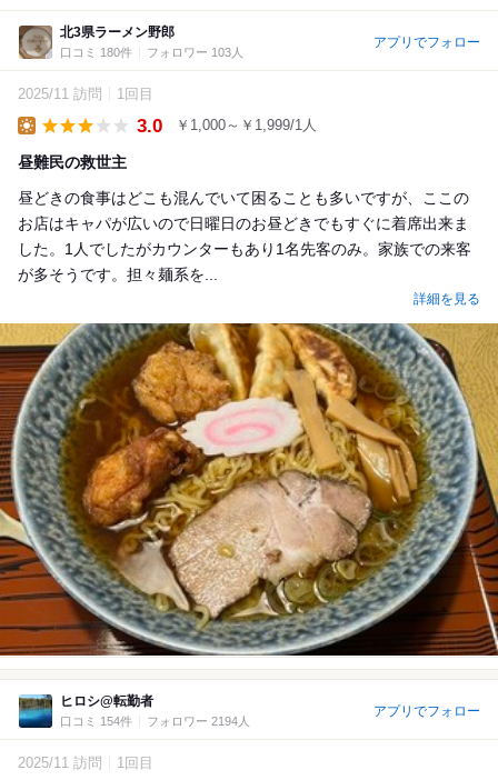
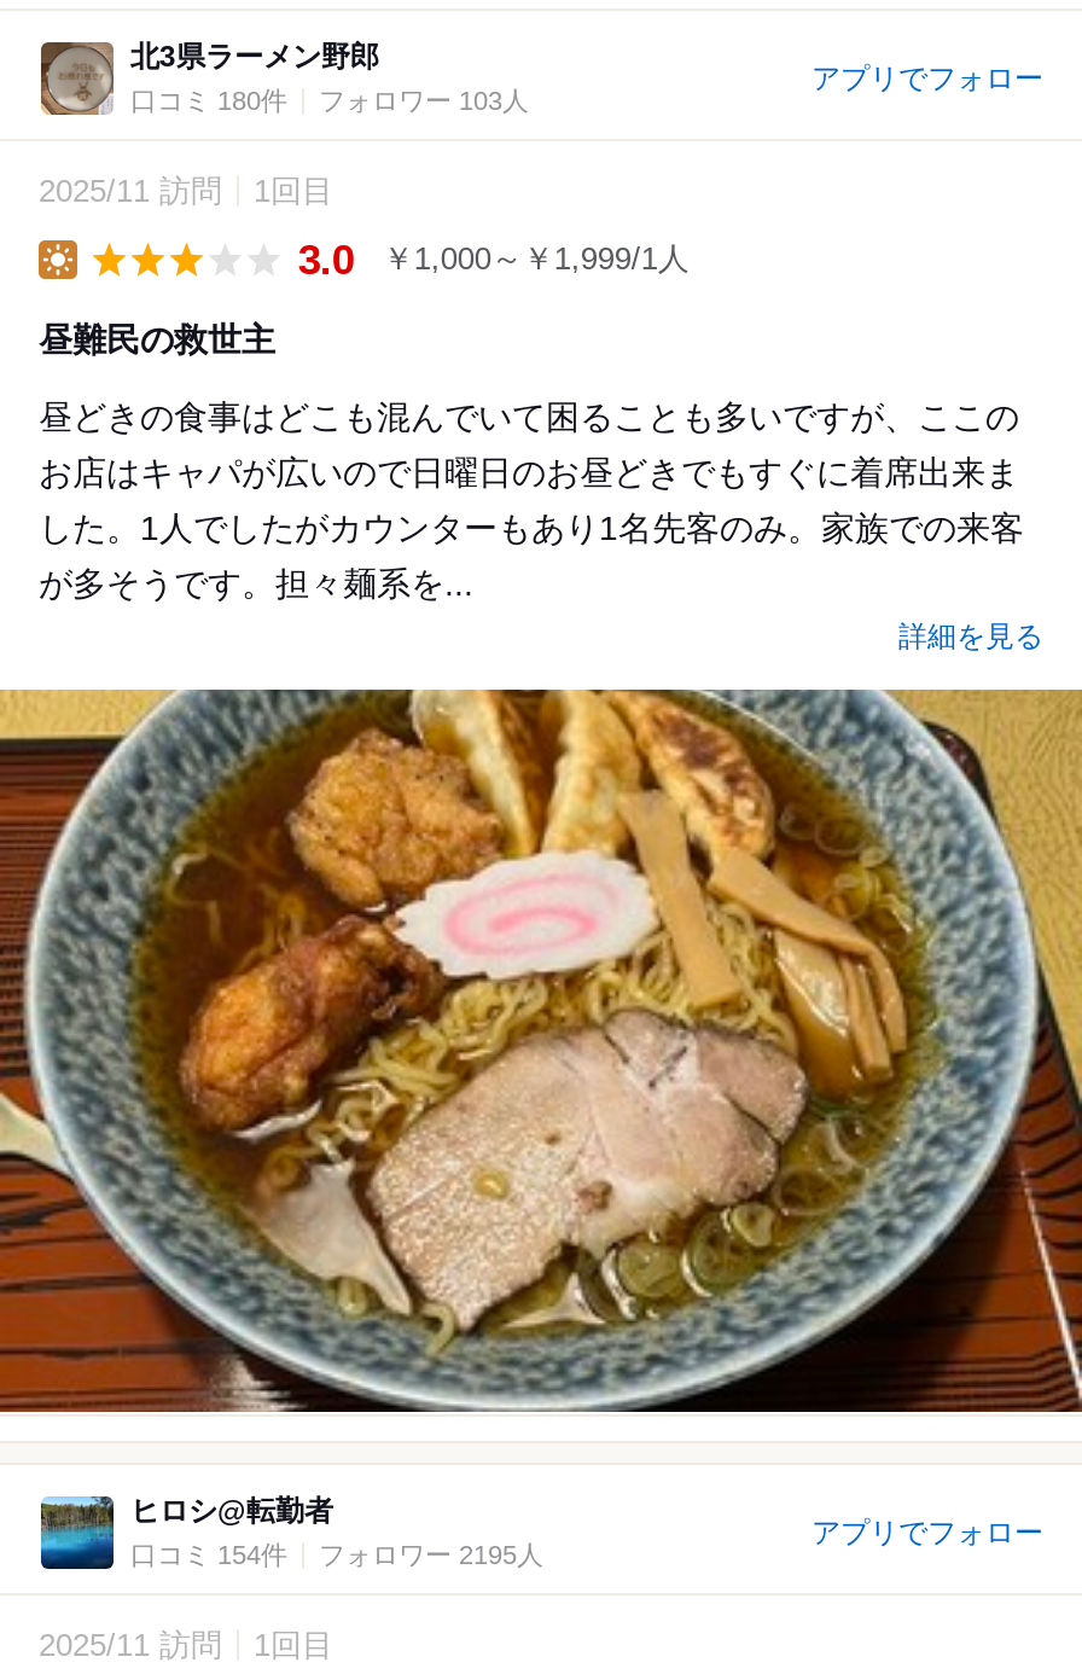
[147,714,250,727] フォロワー 2194人 -> [319,1539,543,1568] フォロワー 2195人

